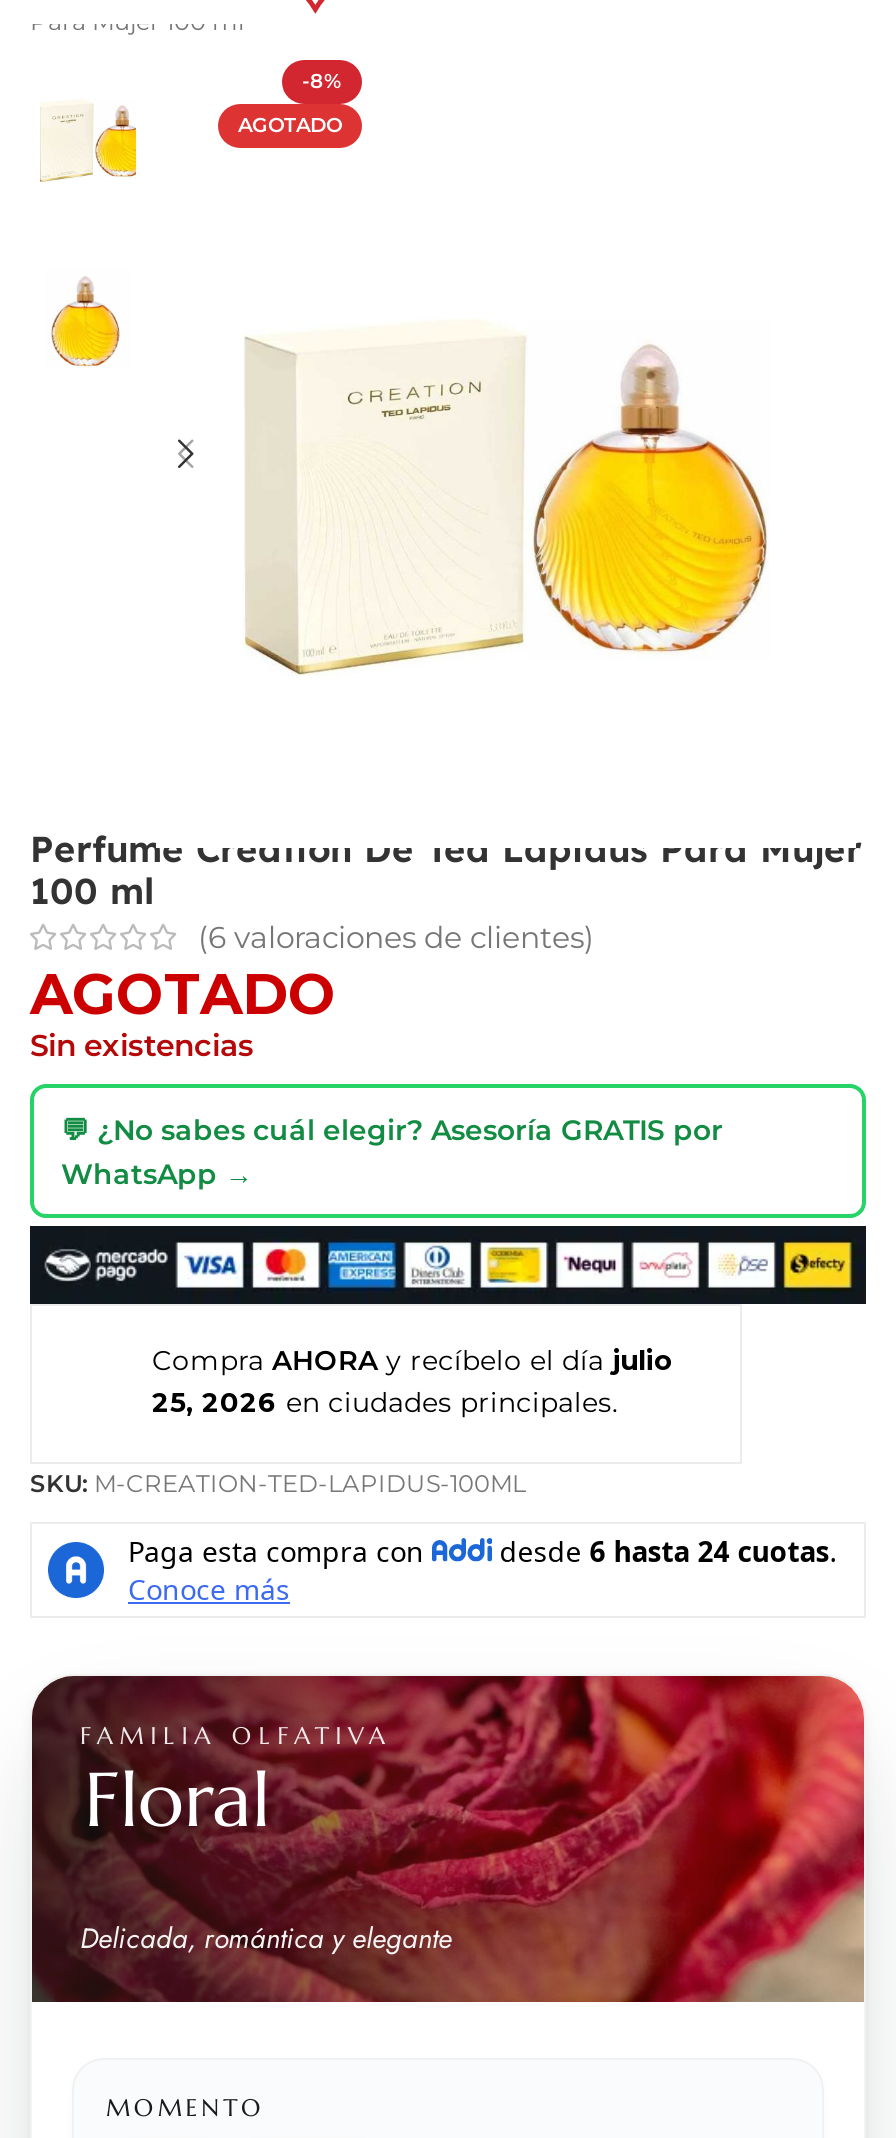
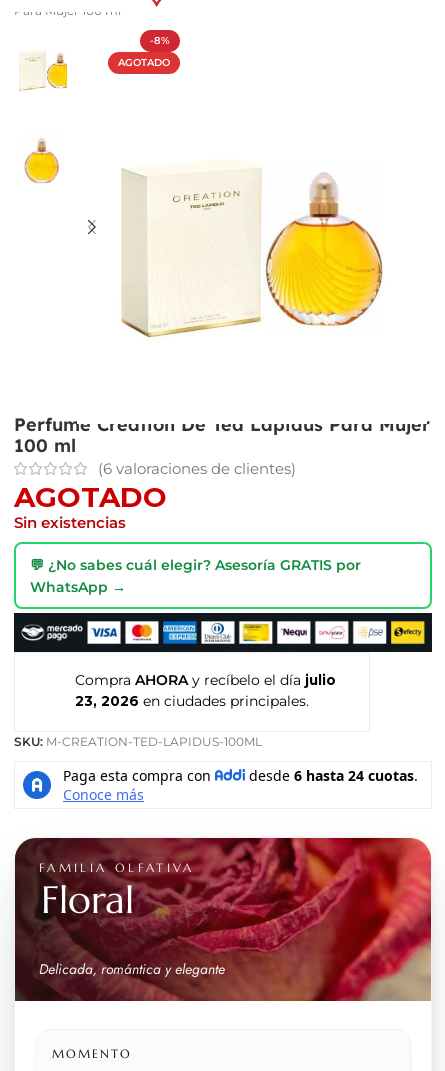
[152,1385,618,1417] 25, 2026 en ciudades principales. -> [75,693,309,709] 23, 2026 en ciudades principales.

